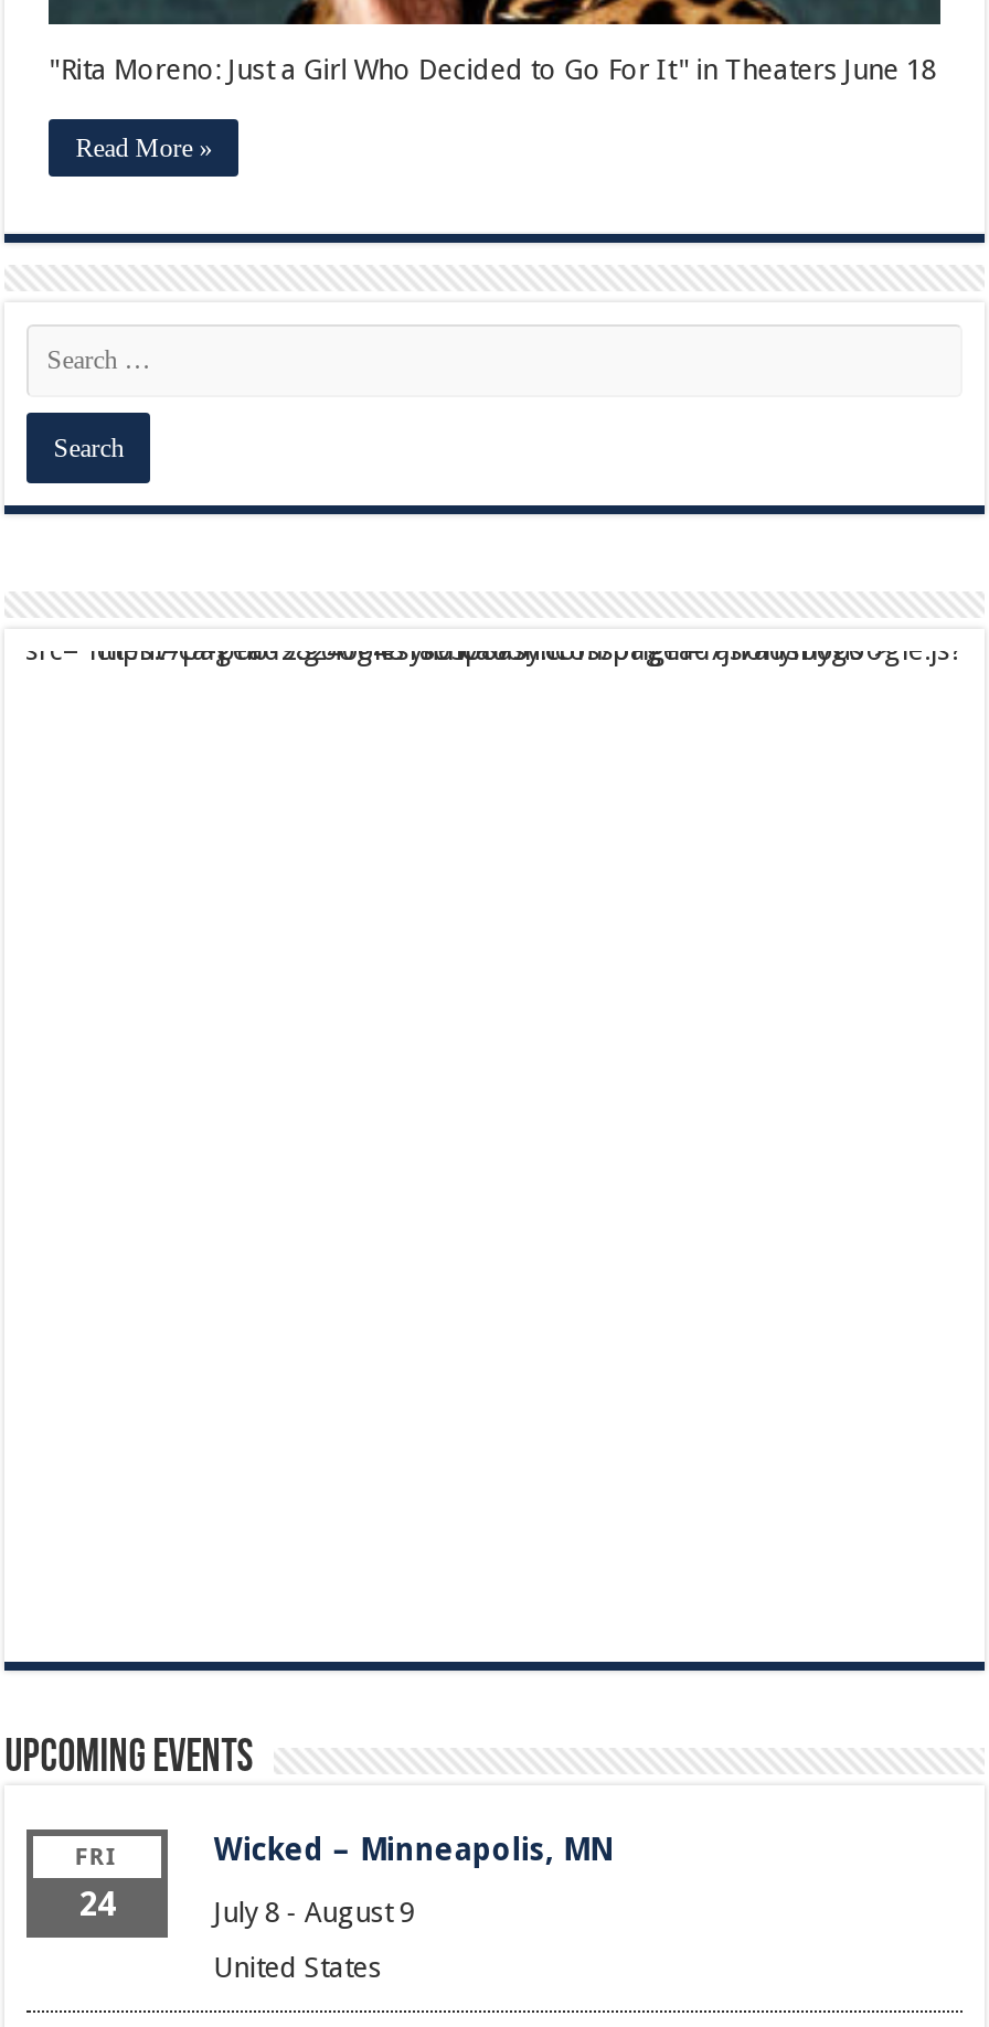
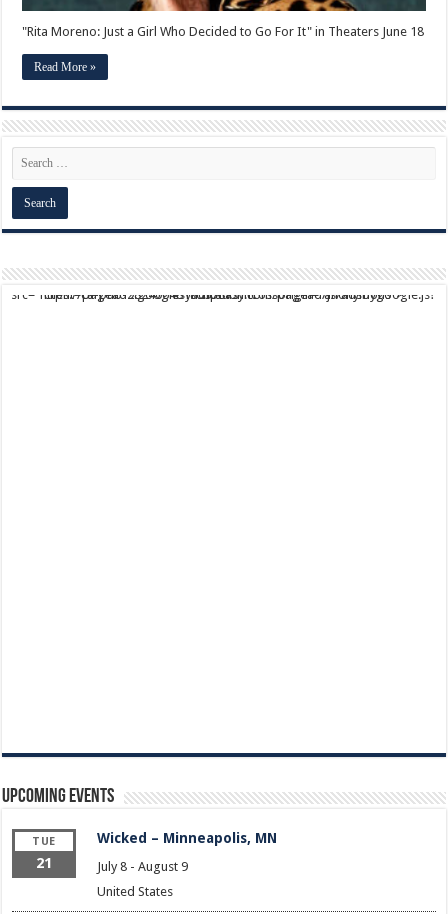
[74,1843,120,1924] FRI | 24 -> [32,835,56,872] TUE | 21

